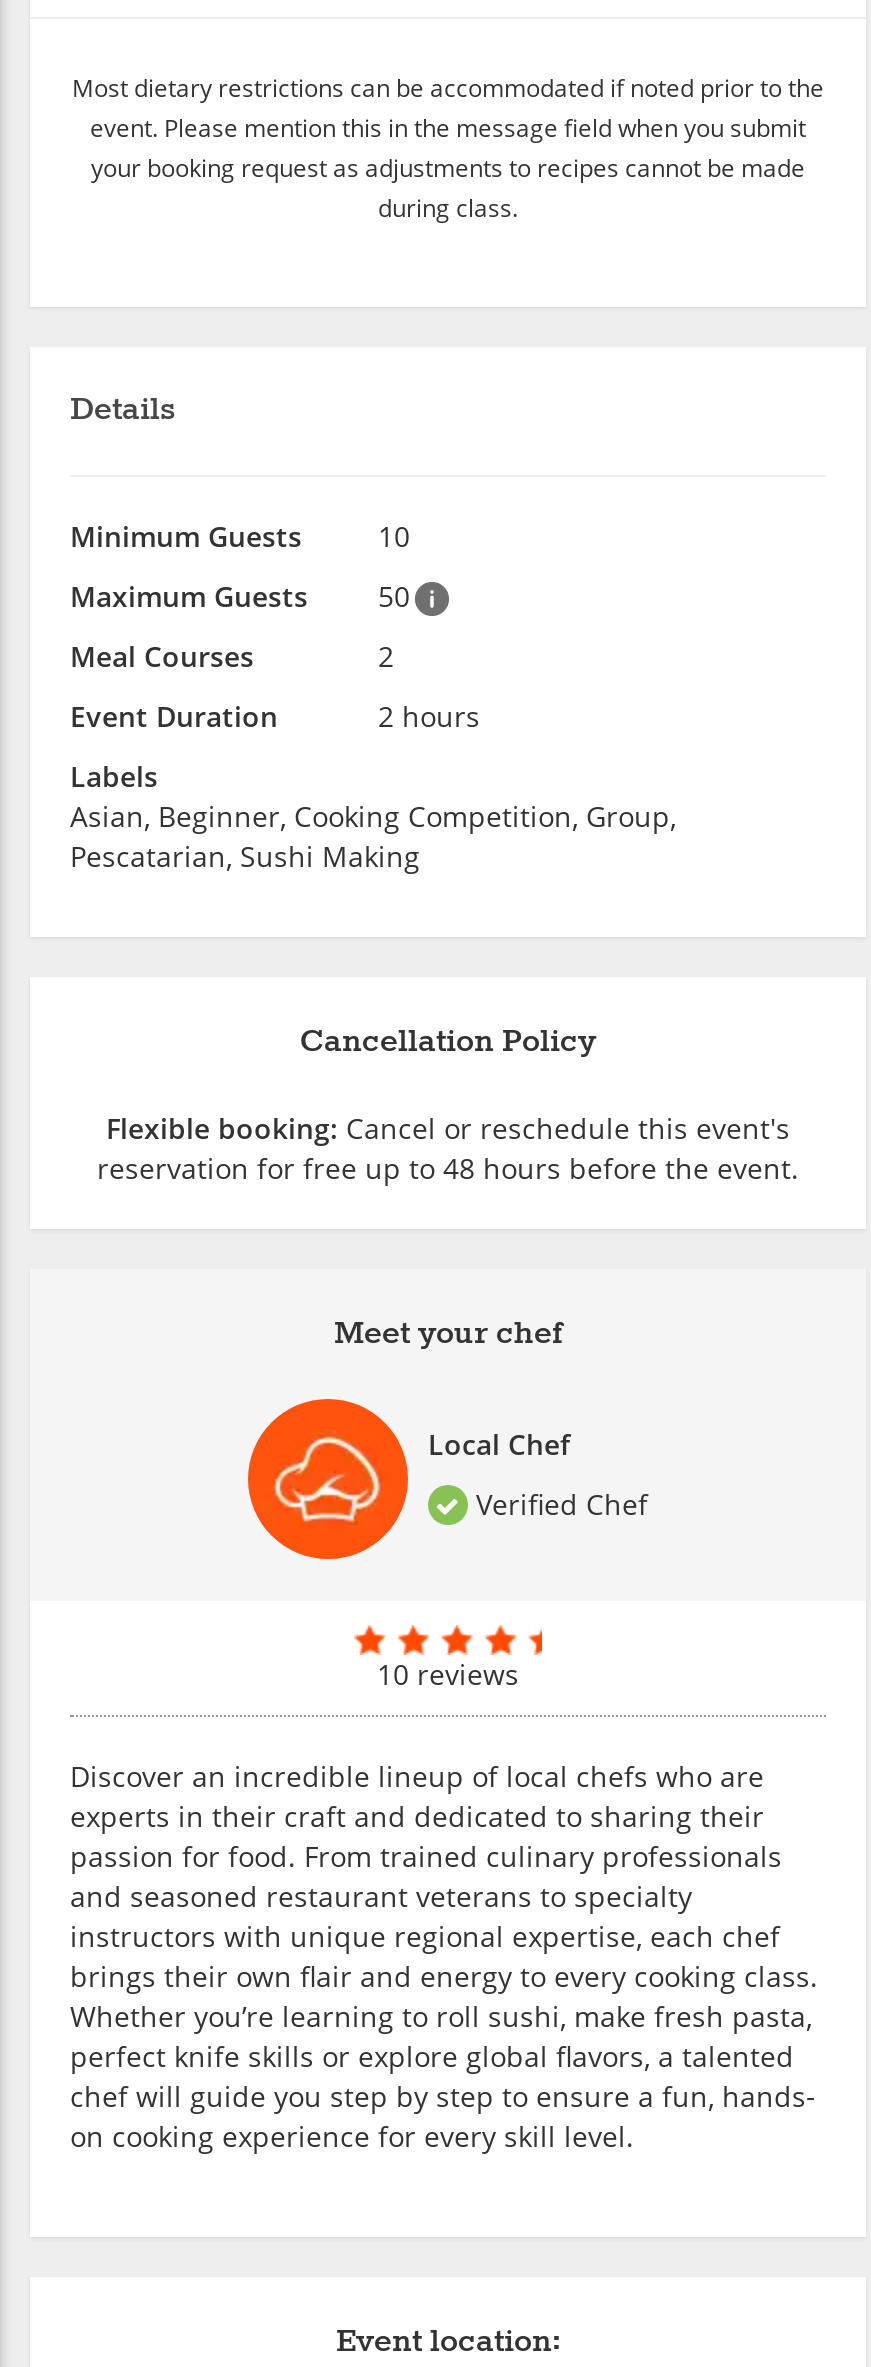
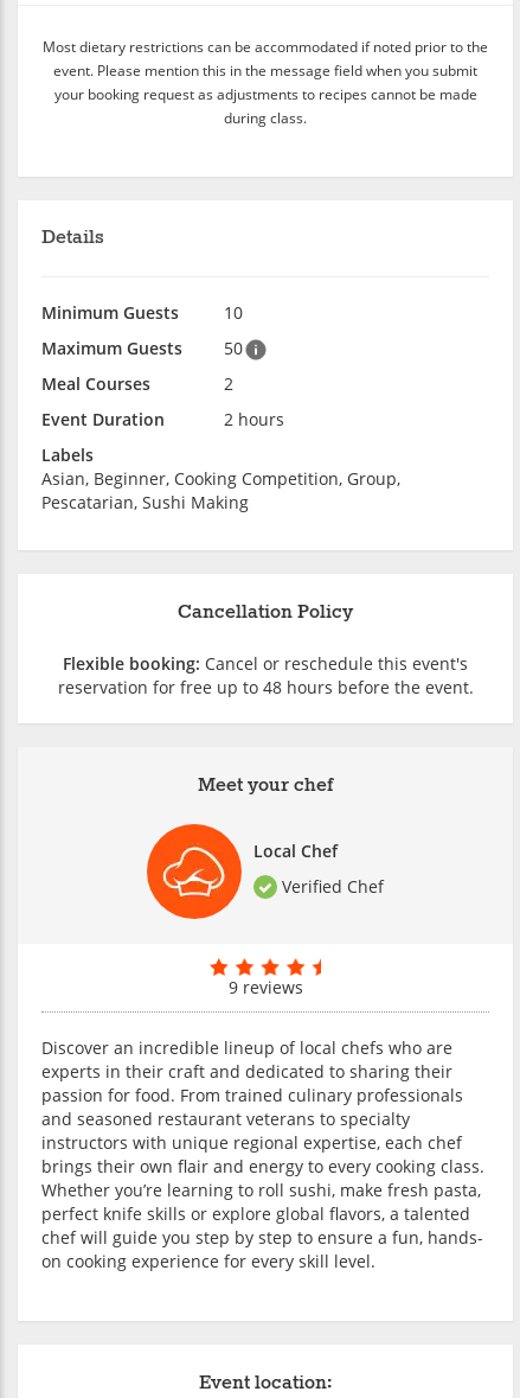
[377,1655,519,1693] 10 reviews -> [228,976,303,998] 9 reviews

